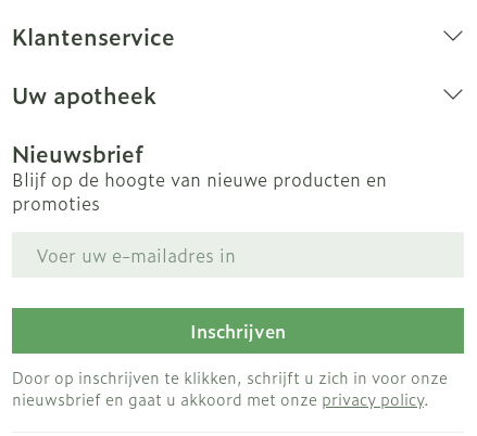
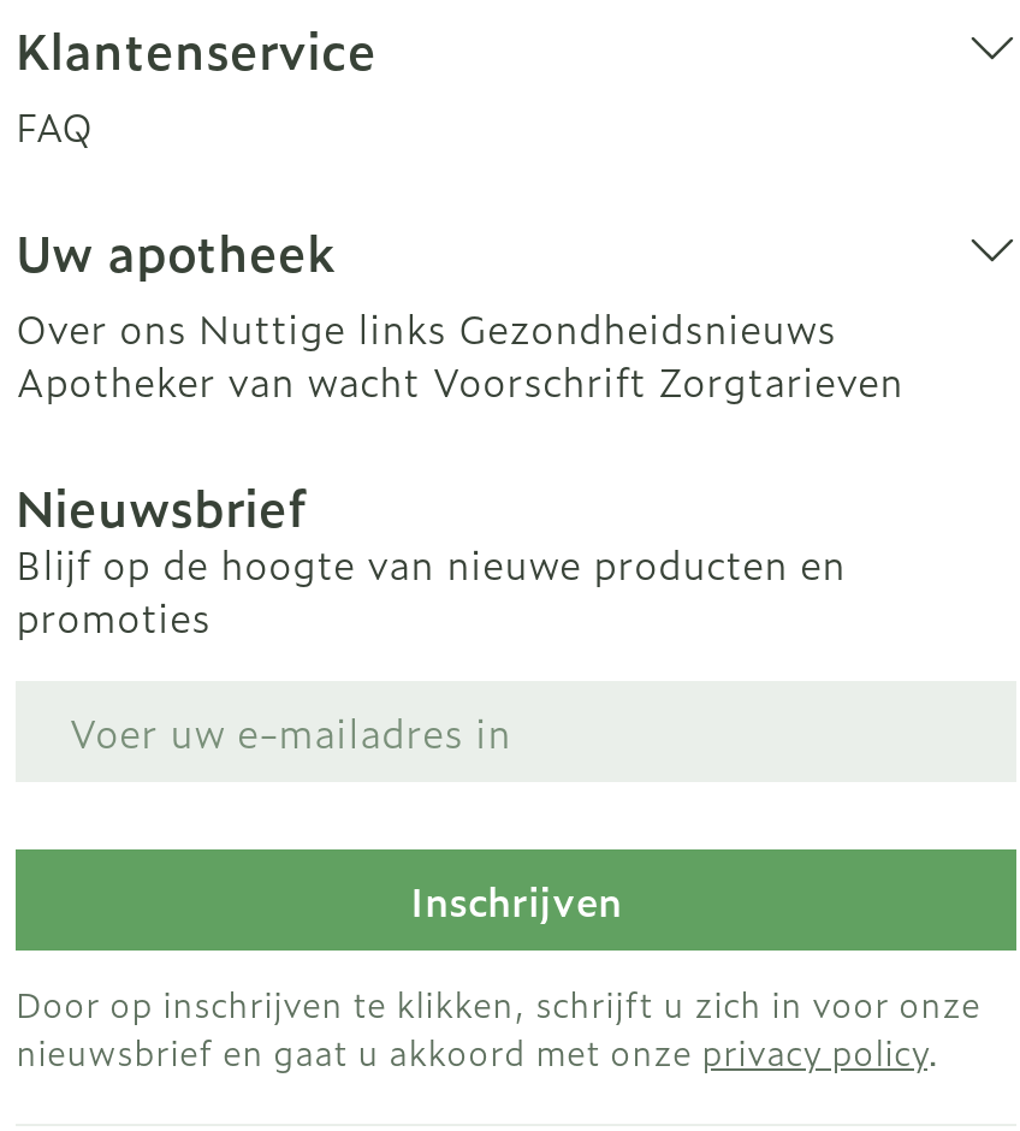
none -> [16,96,93,154] FAQ
none -> [16,298,903,409] Over ons Nuttige links Gezondheidsnieuws | Apotheker van wacht Voorschrift Zorgtarieven

